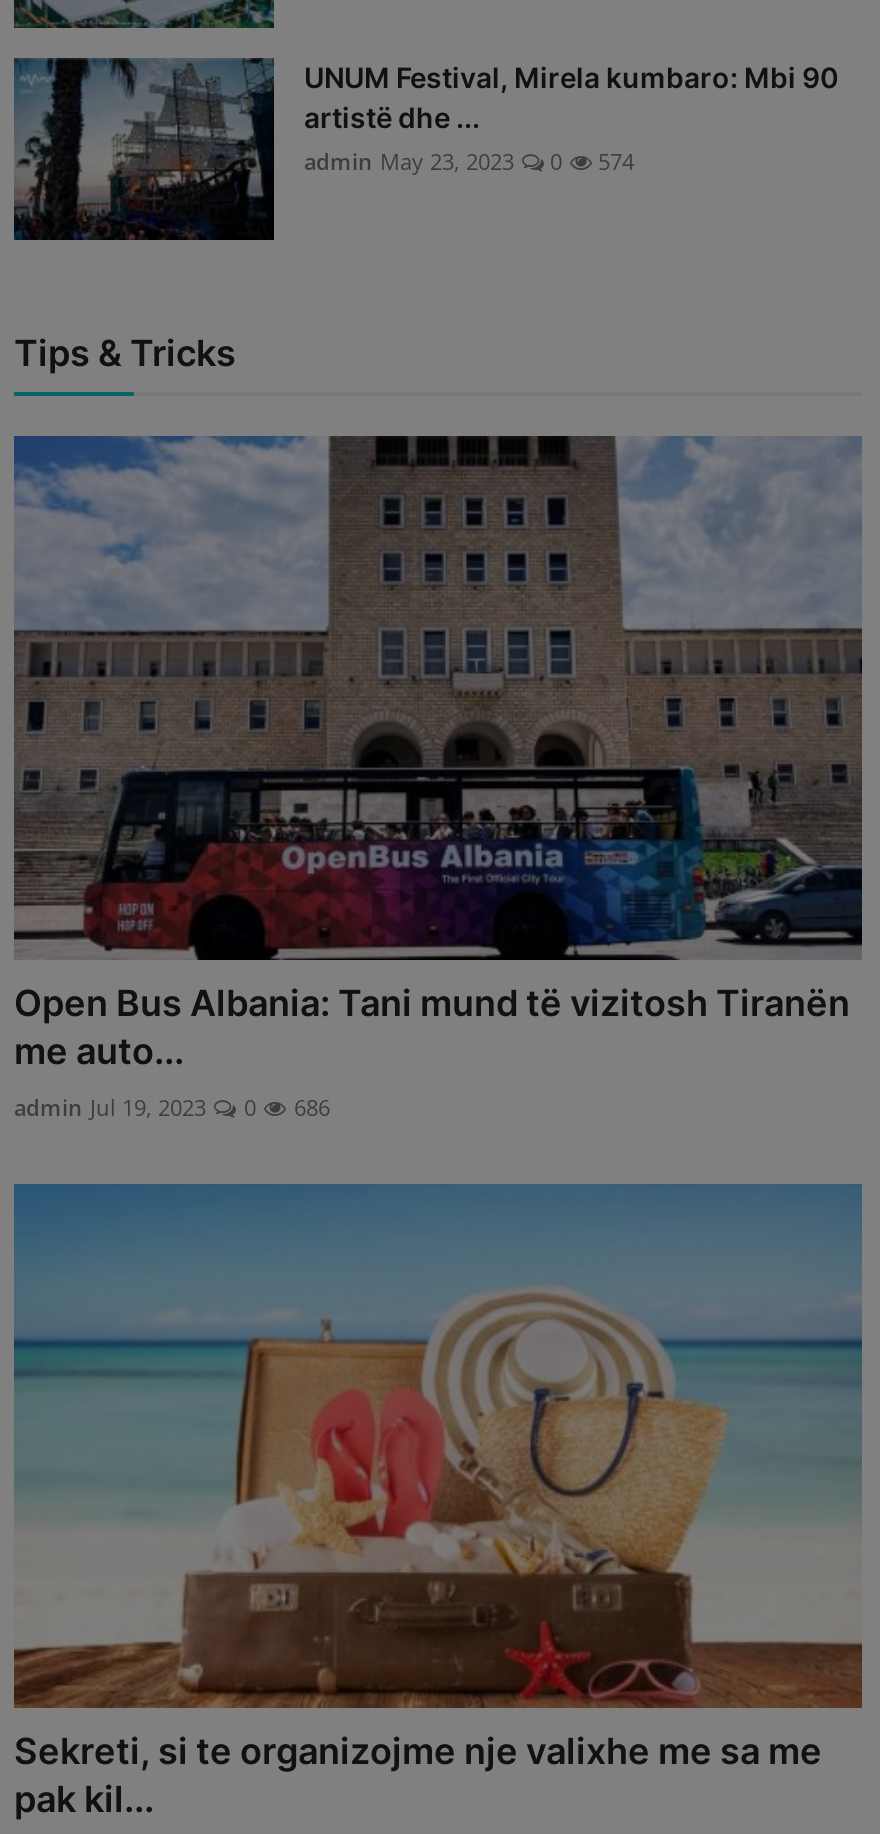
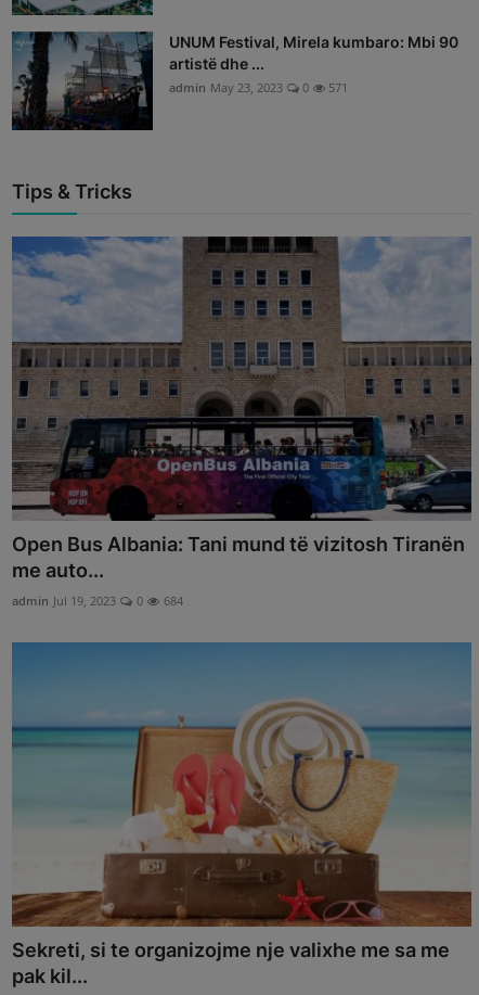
[304,145,634,175] admin May 23, 2023 0 574 -> [169,79,348,95] admin May 23, 2023 0 571
[14,1092,330,1122] admin Jul 19, 2023 0 686 -> [12,592,183,609] admin Jul 19, 2023 0 684

